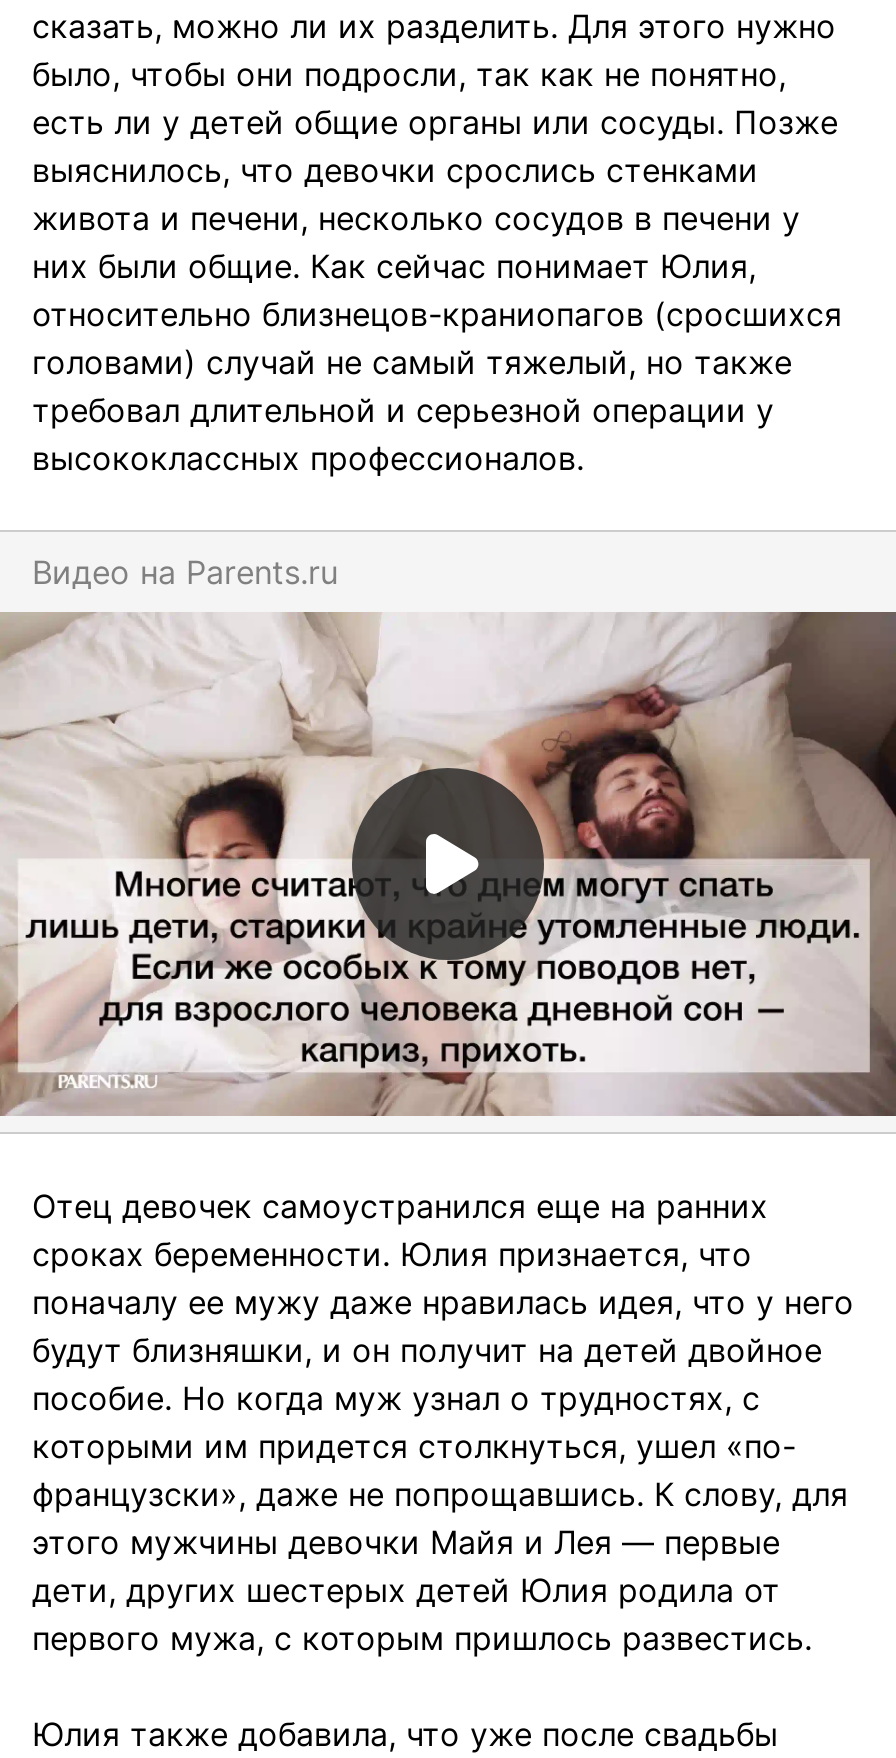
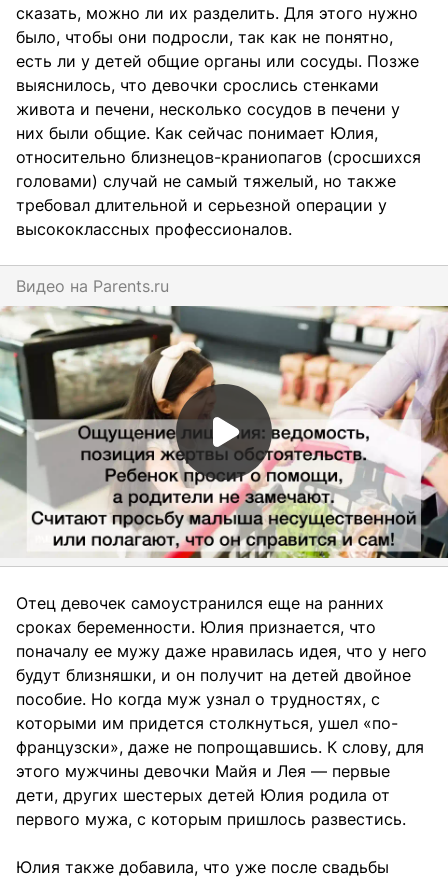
[6,610,890,1118] [image] -> [3,305,445,559] [image]

